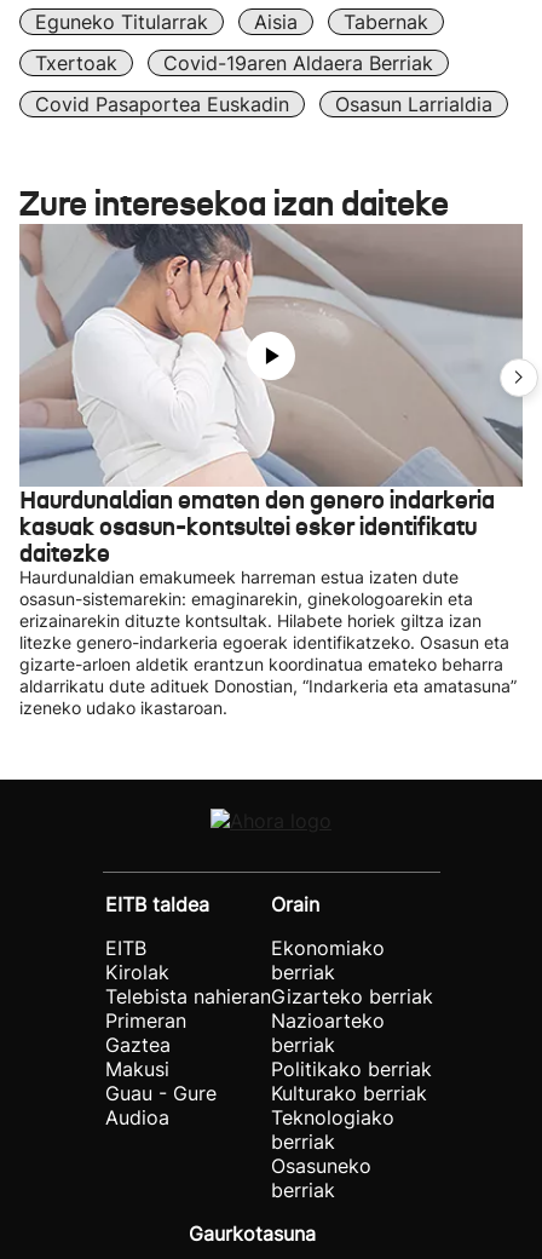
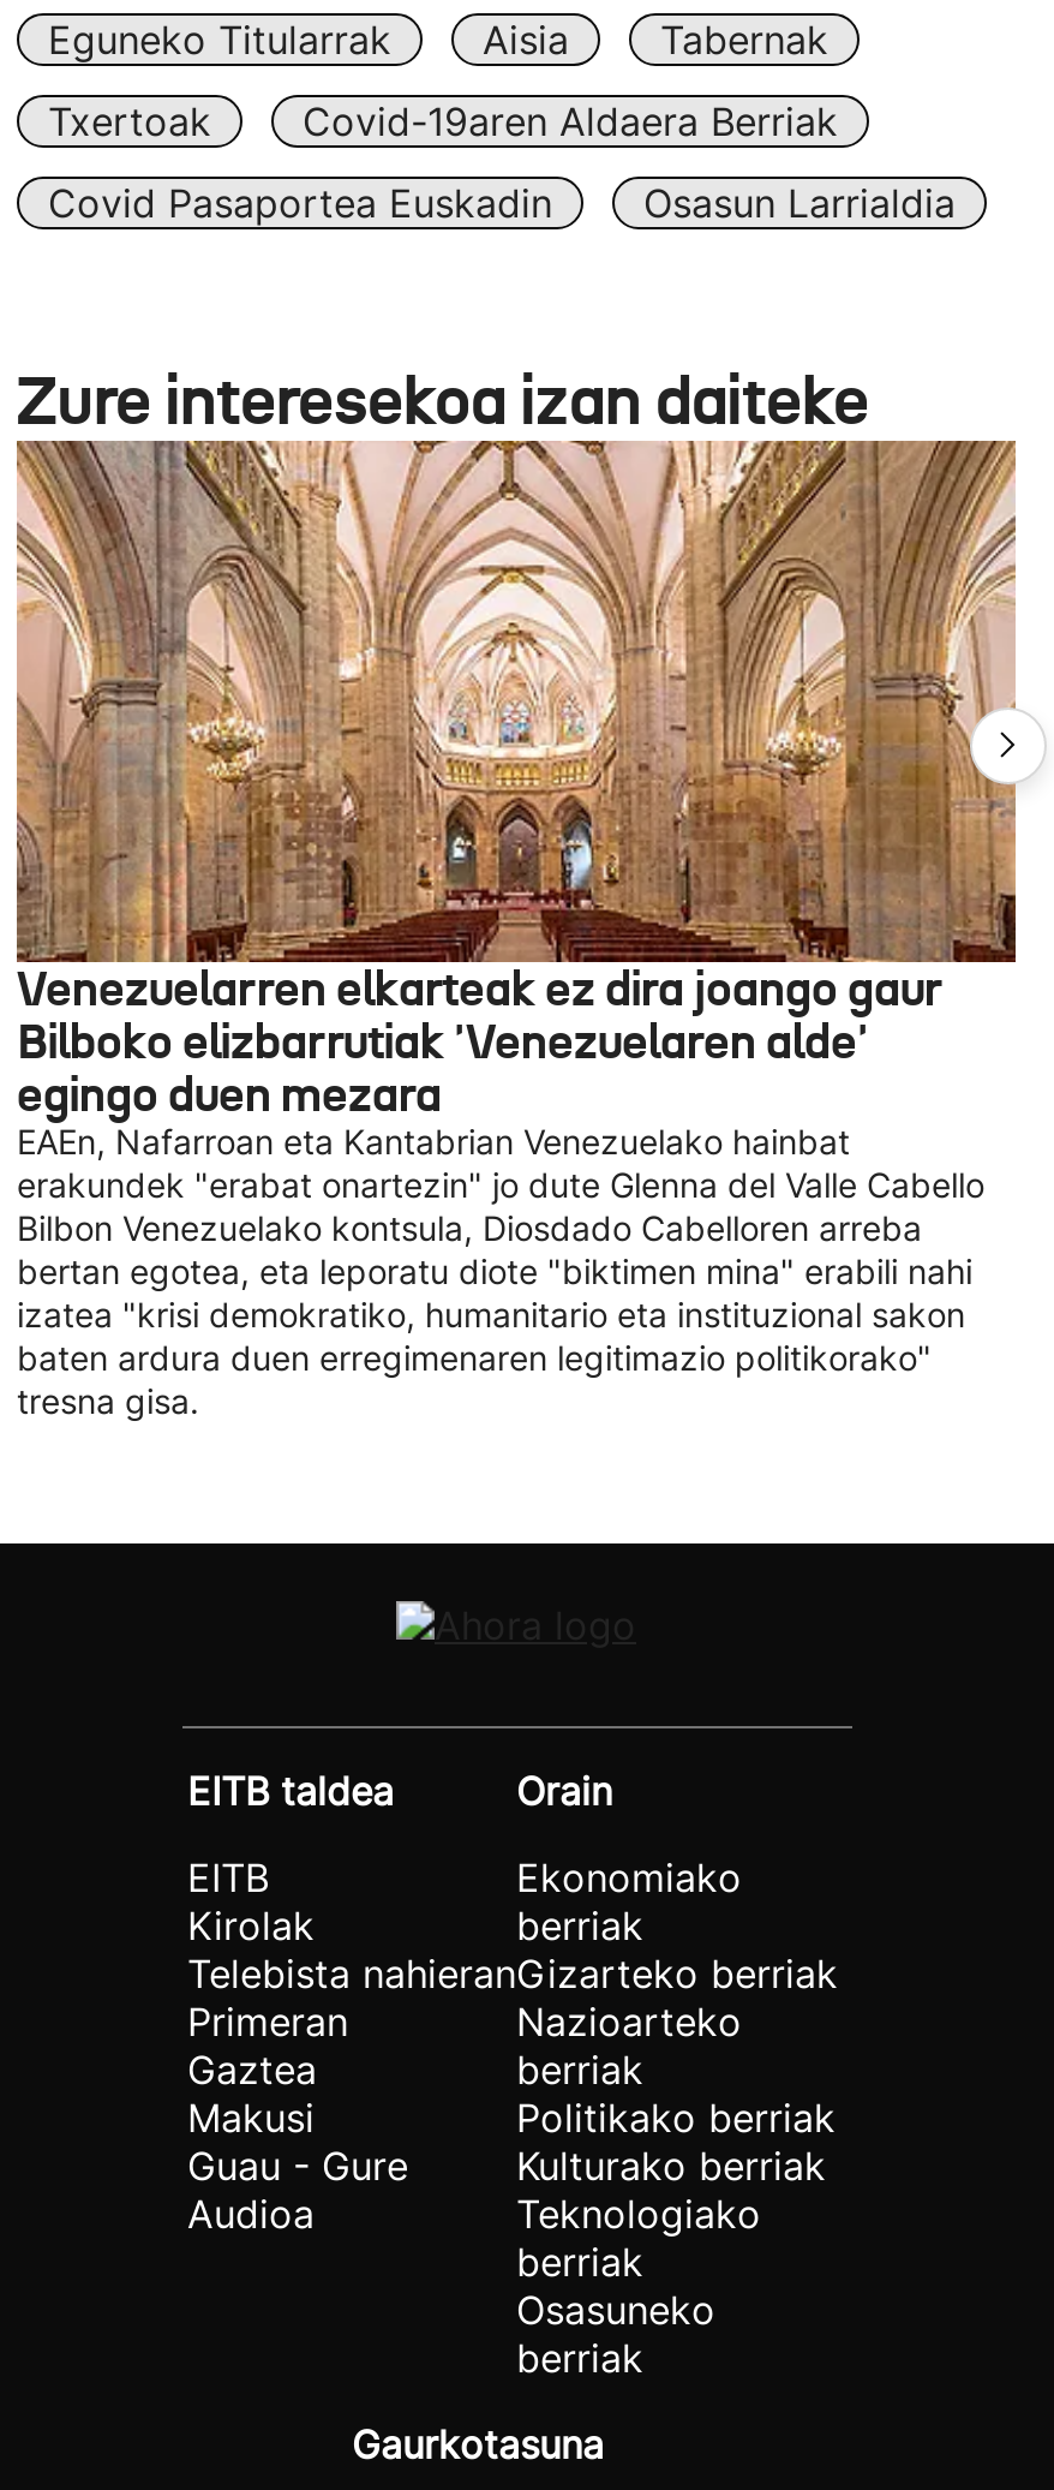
[19,224,524,718] [image] | Haurdunaldian ematen den genero indarkeria | kasuak osasun-kontsultei esker identifikatu | daitezke | Haurdunaldian emakumeek harreman estua izaten dute | osasun-sistemarekin: emaginarekin, ginekologoarekin eta | erizainarekin dituzte kontsultak. Hilabete horiek giltza izan | litezke genero-indarkeria egoerak identifikatzeko. Osasun eta | gizarte-arloen aldetik erantzun koordinatua emateko beharra | aldarrikatu dute adituek Donostian, “Indarkeria eta amatasuna” | izeneko udako ikastaroan. -> [14,441,1018,1421] [image] | Venezuelarren elkarteak ez dira joango gaur | Bilboko elizbarrutiak 'Venezuelaren alde' | egingo duen mezara | EAEn, Nafarroan eta Kantabrian Venezuelako hainbat | erakundek "erabat onartezin" jo dute Glenna del Valle Cabello | Bilbon Venezuelako kontsula, Diosdado Cabelloren arreba | bertan egotea, eta leporatu diote "biktimen mina" erabili nahi | izatea "krisi demokratiko, humanitario eta instituzional sakon | baten ardura duen erregimenaren legitimazio politikorako" | tresna gisa.

